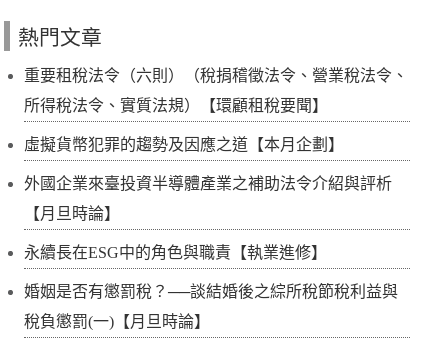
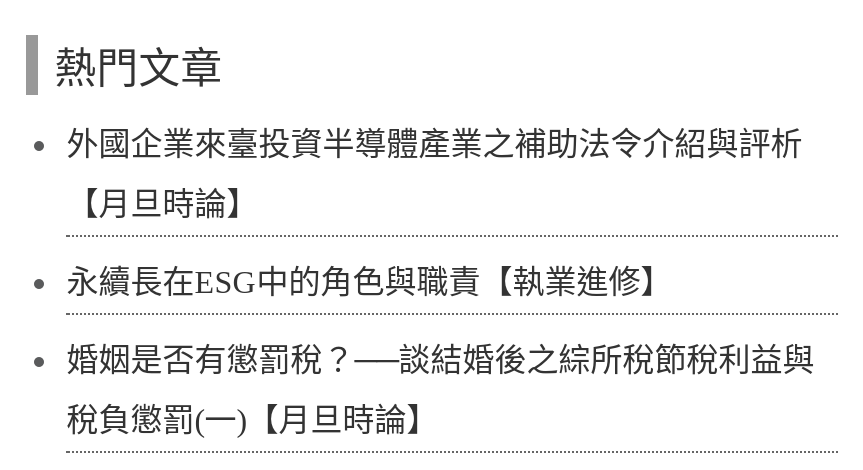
[24,67,408,153] 重要租稅法令（六則）（稅捐稽徵法令、營業稅法令、 | 所得稅法令、實質法規）【環顧租稅要聞】 | 虛擬貨幣犯罪的趨勢及因應之道【本月企劃】 -> none

